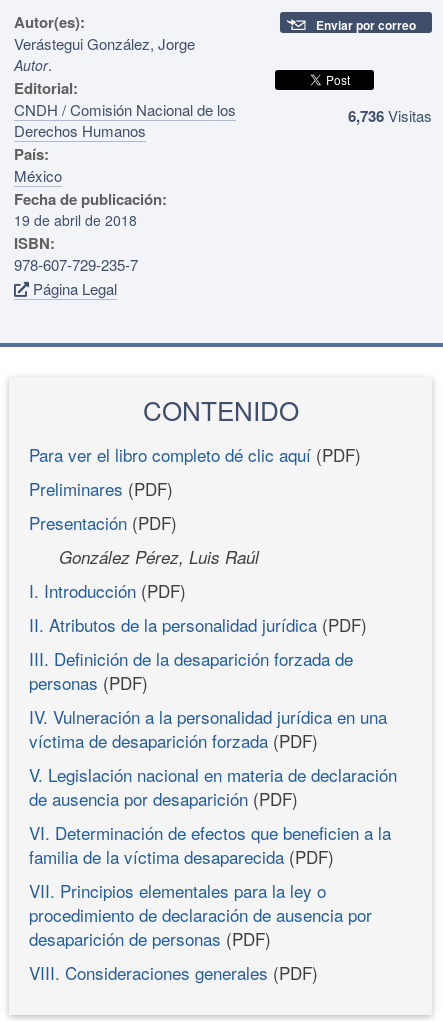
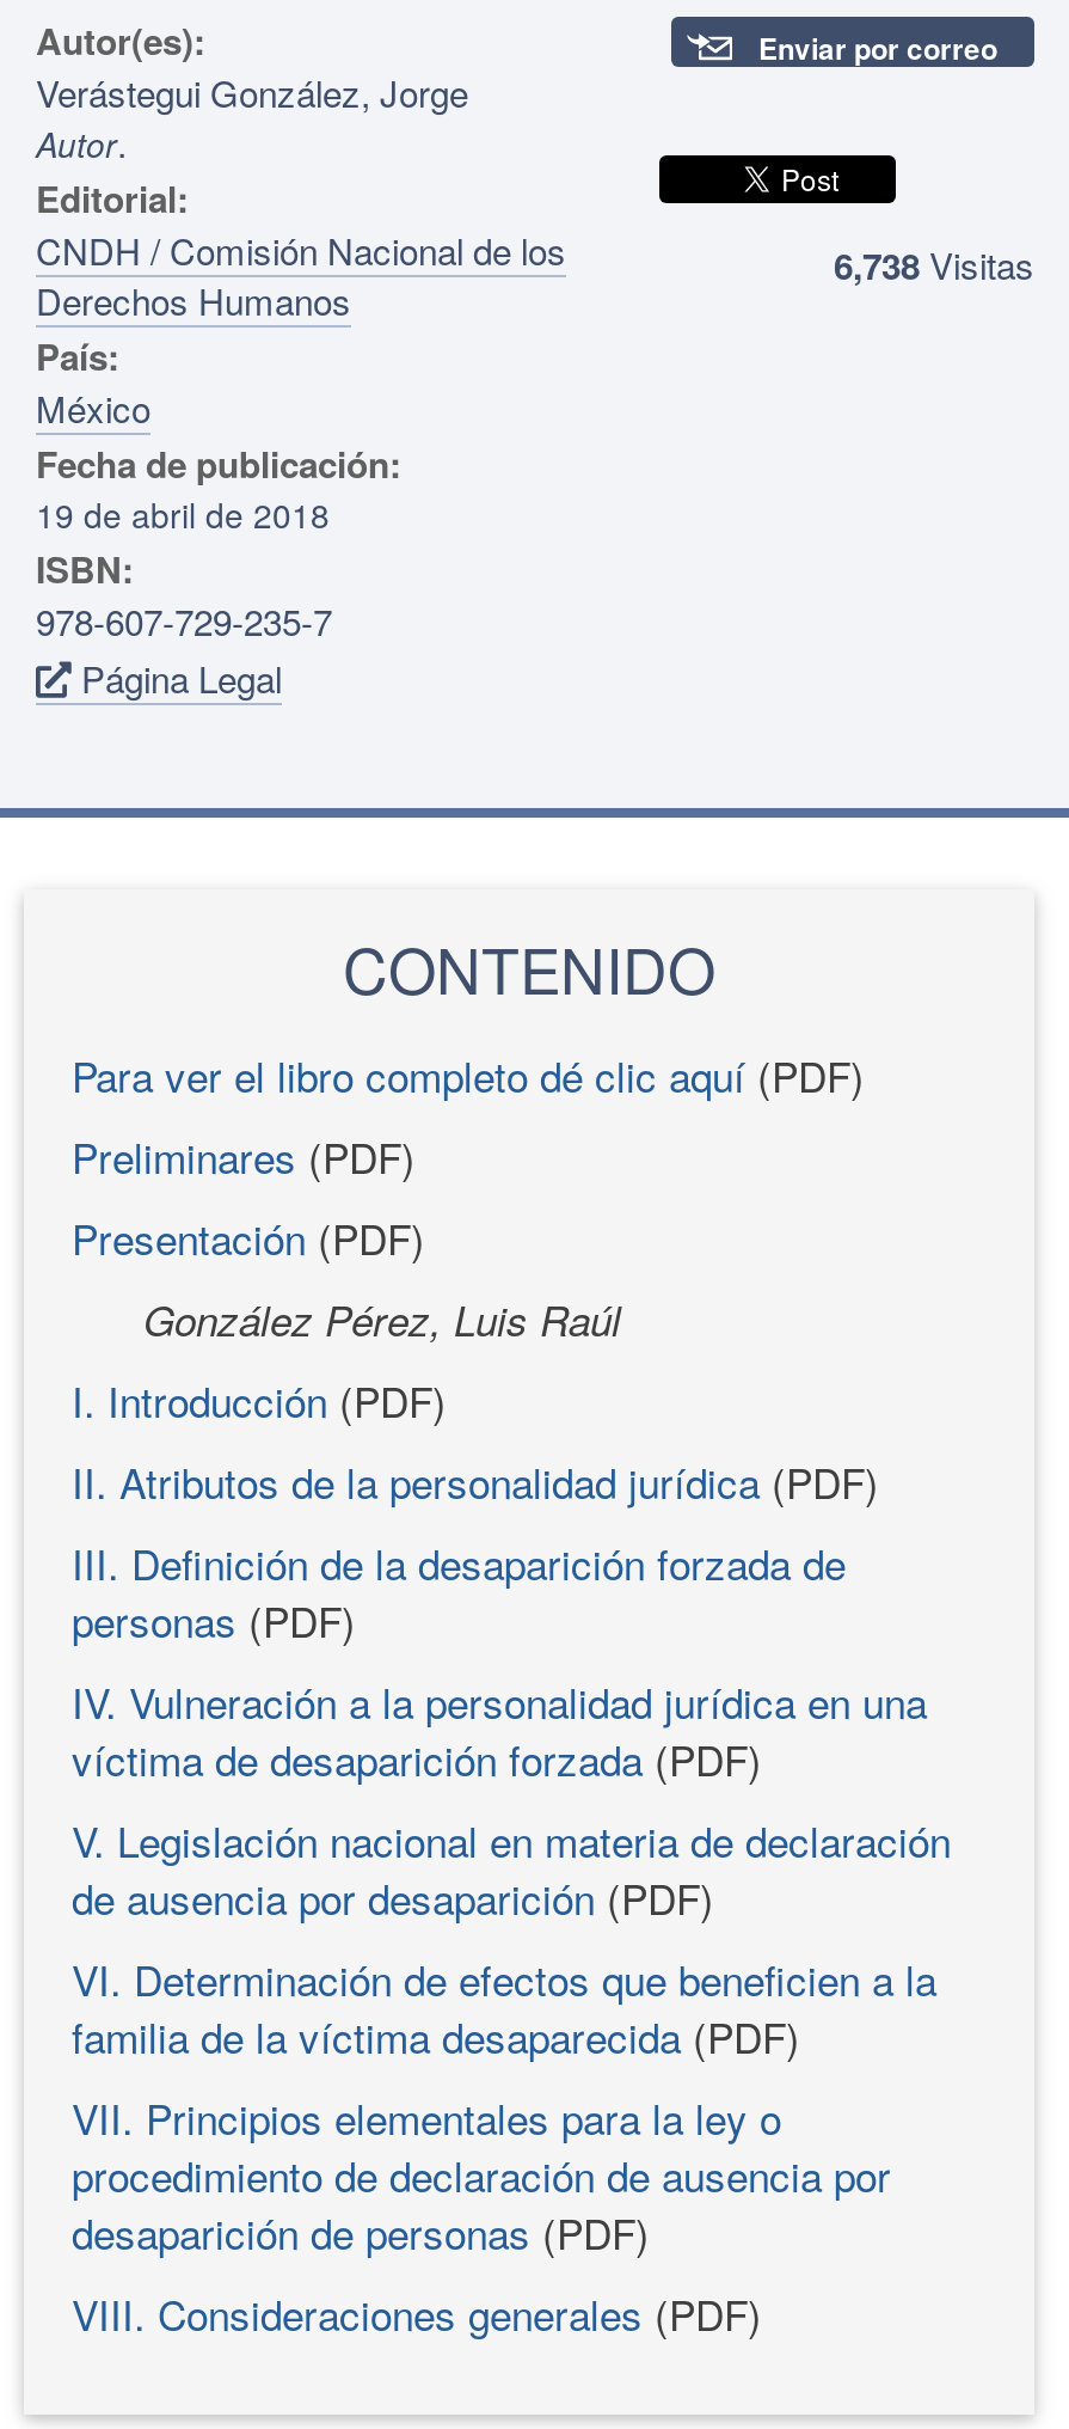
[348,104,432,126] 6,736 Visitas -> [834,238,1034,290] 6,738 Visitas

